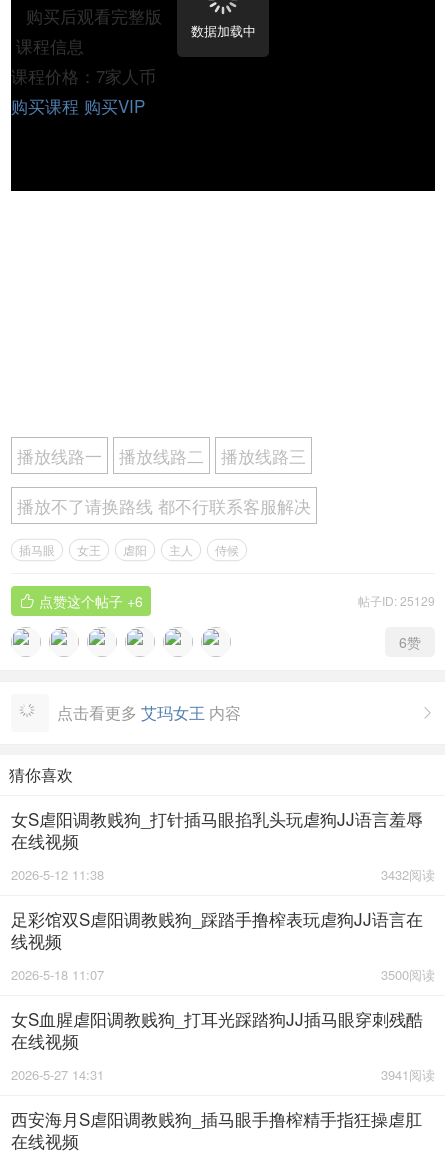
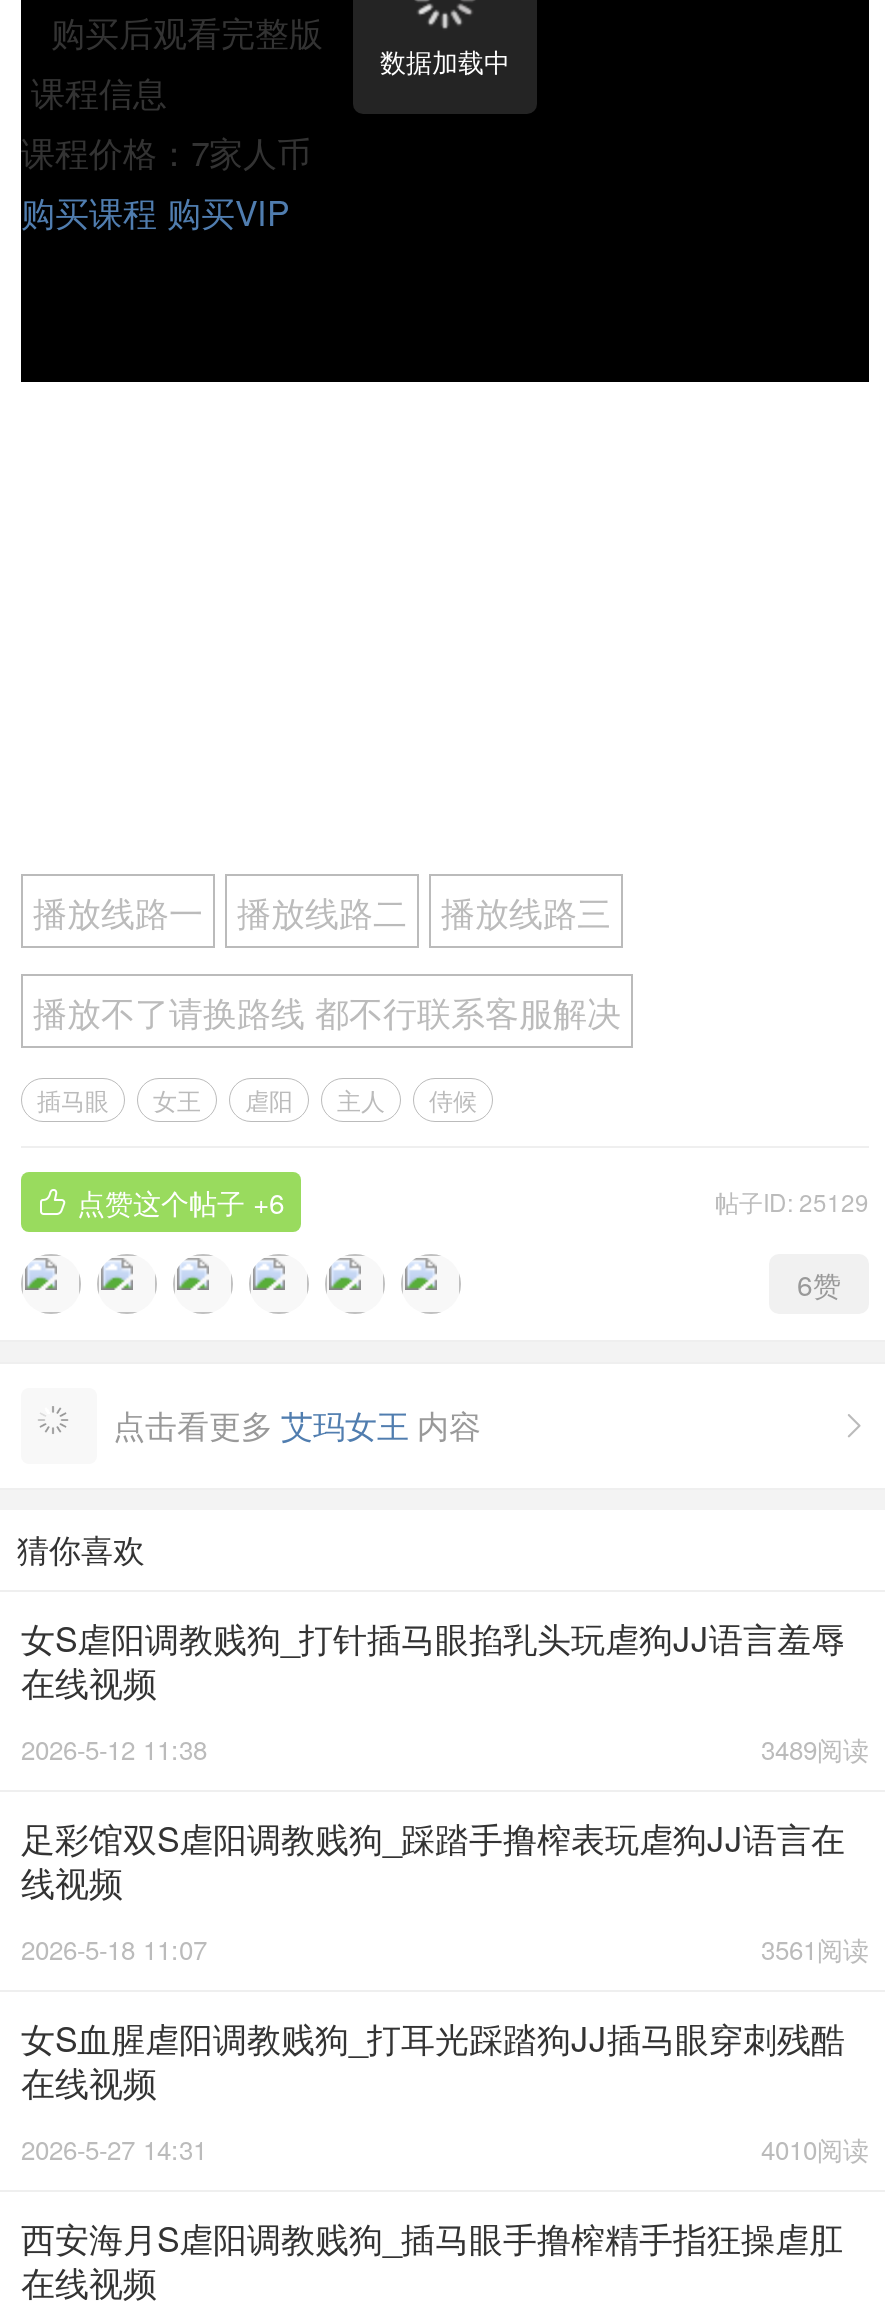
[381,865,435,884] 3432阅读 -> [761,1731,869,1769] 3489阅读
[381,965,435,984] 3500阅读 -> [761,1931,869,1969] 3561阅读
[381,1065,435,1084] 3941阅读 -> [761,2131,869,2169] 4010阅读

